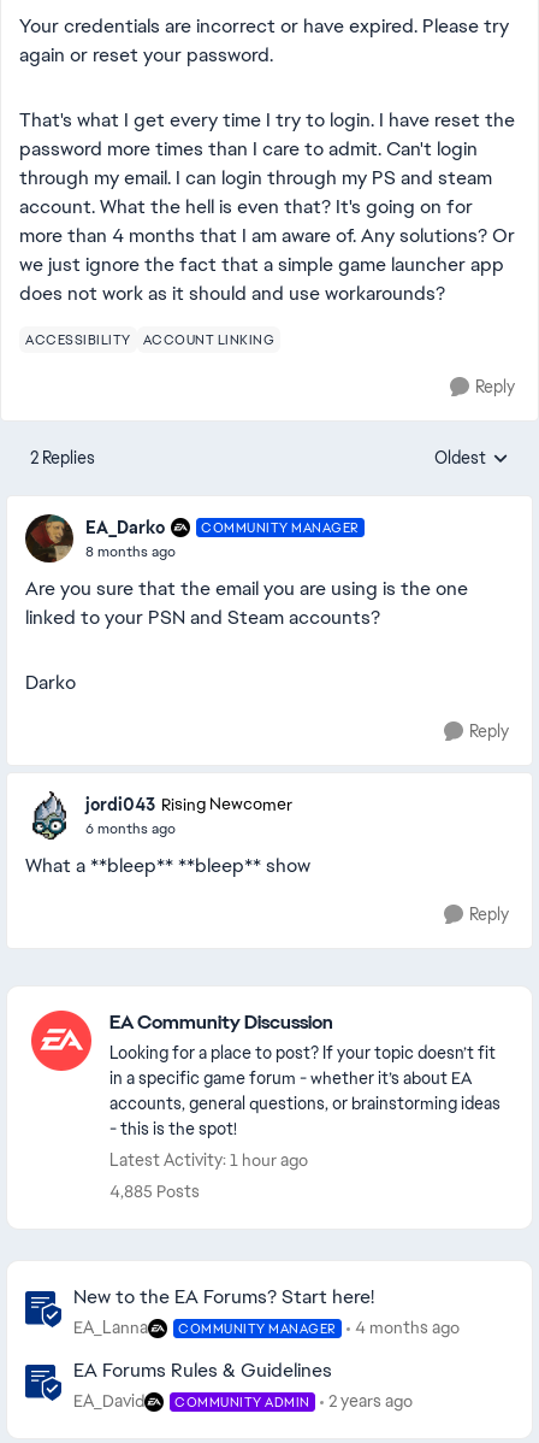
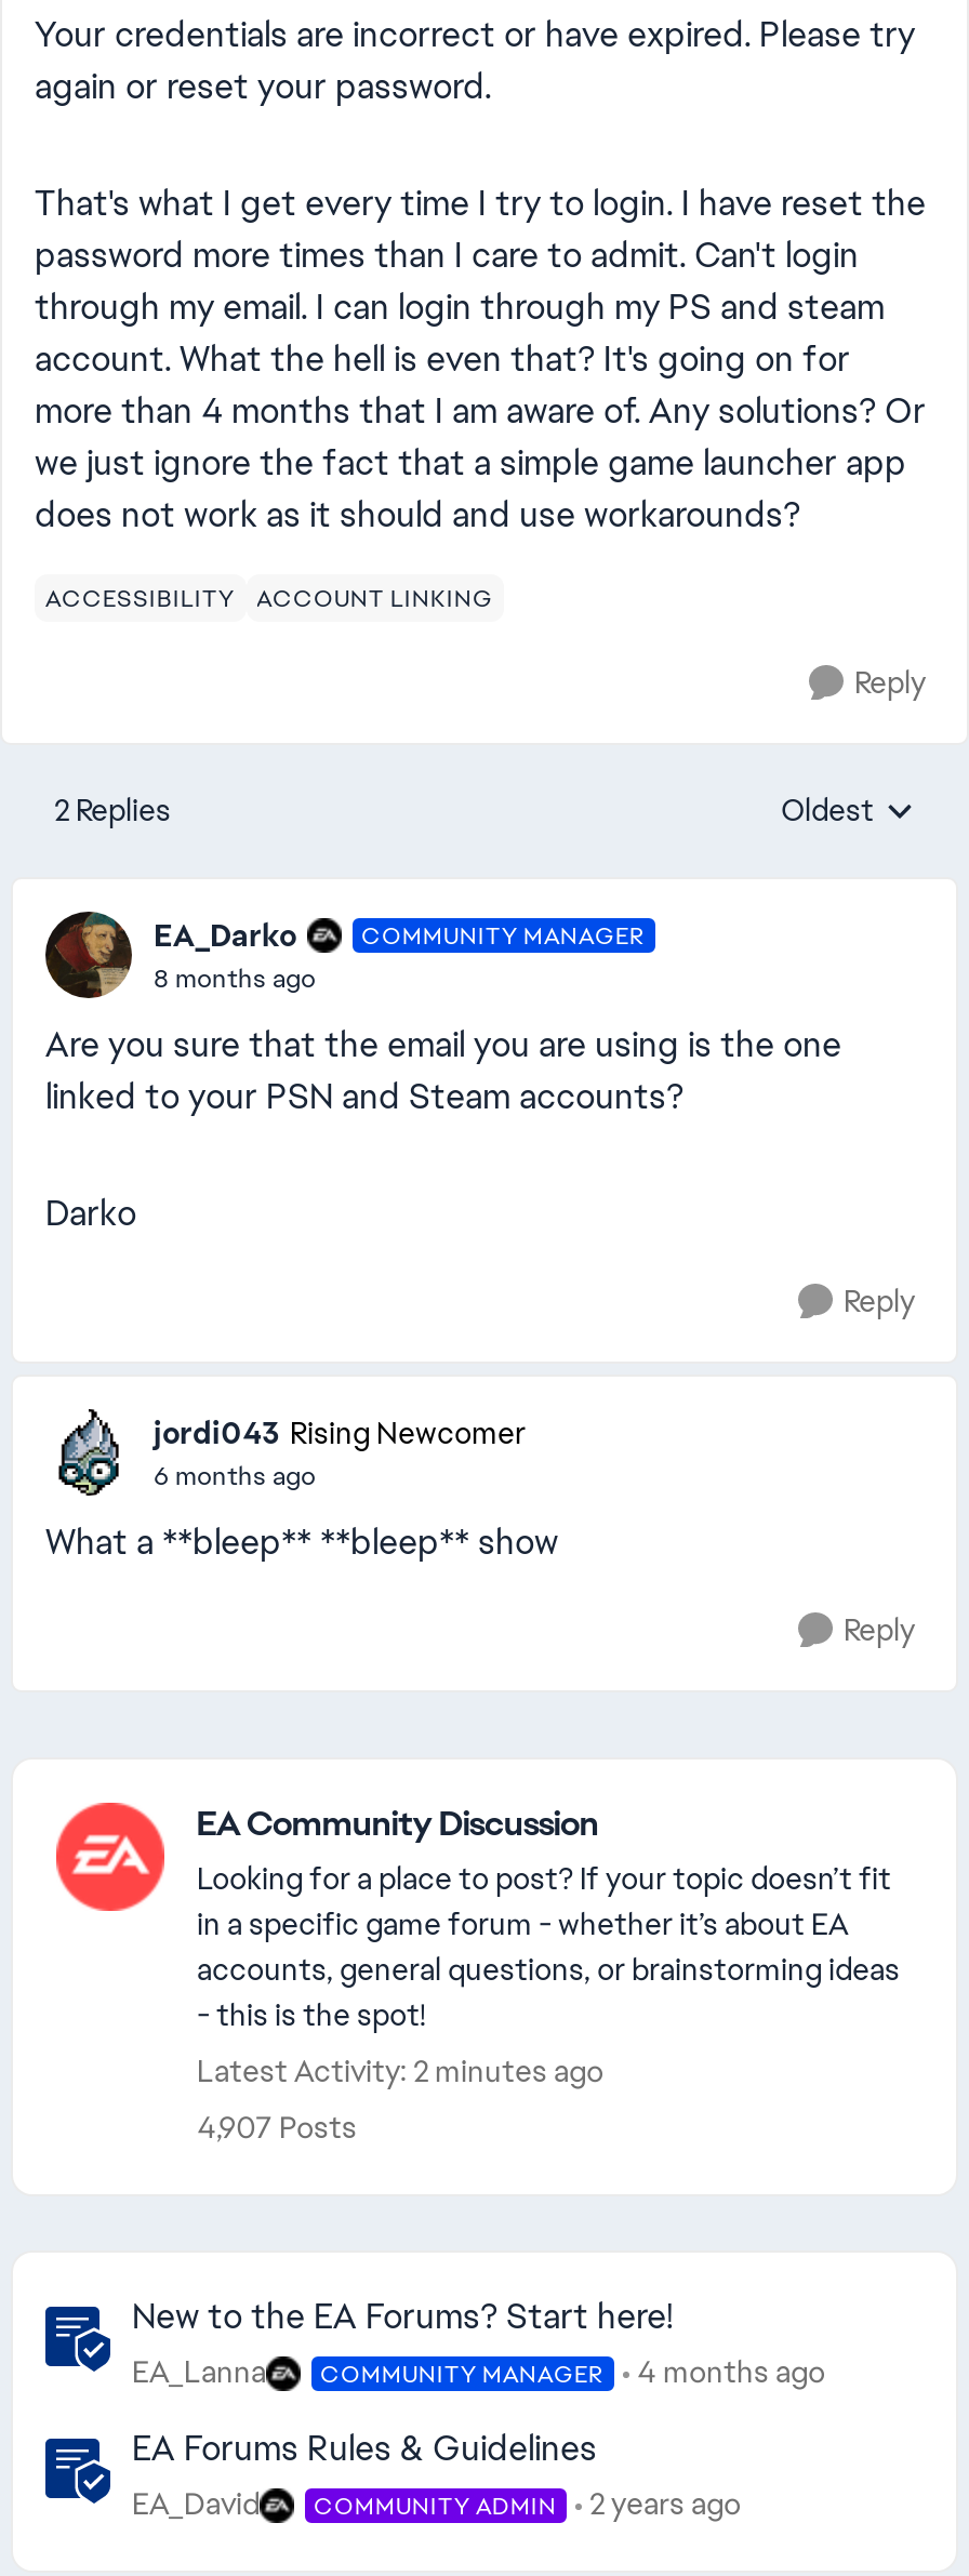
[109,1149,308,1171] Latest Activity: 1 hour ago -> [197,2051,603,2090] Latest Activity: 2 minutes ago
[109,1180,200,1202] 4,885 Posts -> [197,2108,357,2147] 4,907 Posts

